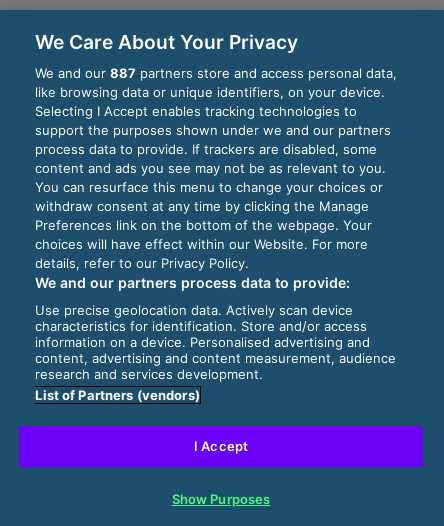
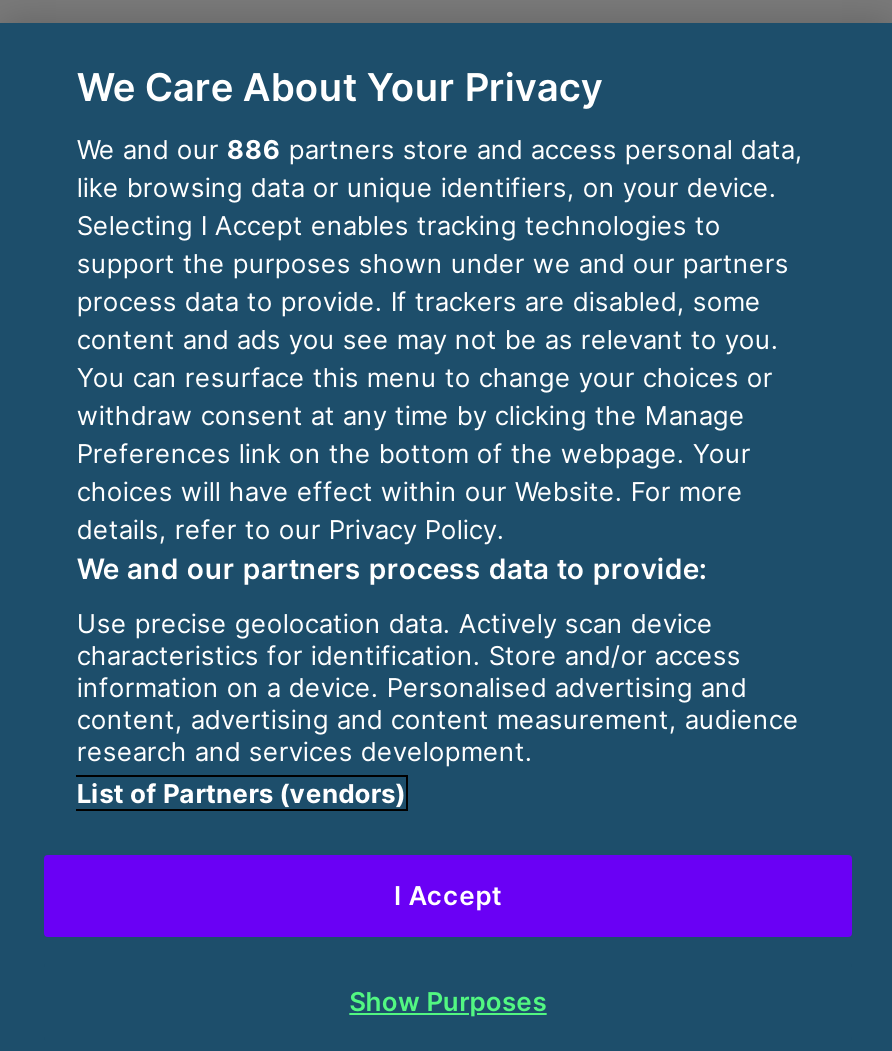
[35,65,397,81] We and our 887 partners store and access personal data, -> [77,133,803,165] We and our 886 partners store and access personal data,

